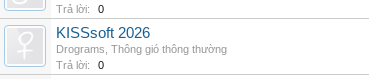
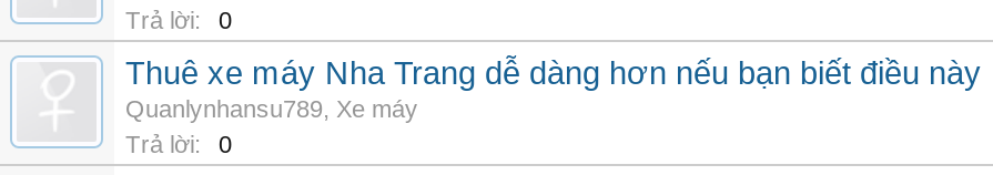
[56,25,227,55] KISSsoft 2026 | Drograms, Thông gió thông thường -> [125,55,982,122] Thuê xe máy Nha Trang dễ dàng hơn nếu bạn biết điều này | Quanlynhansu789, Xe máy

